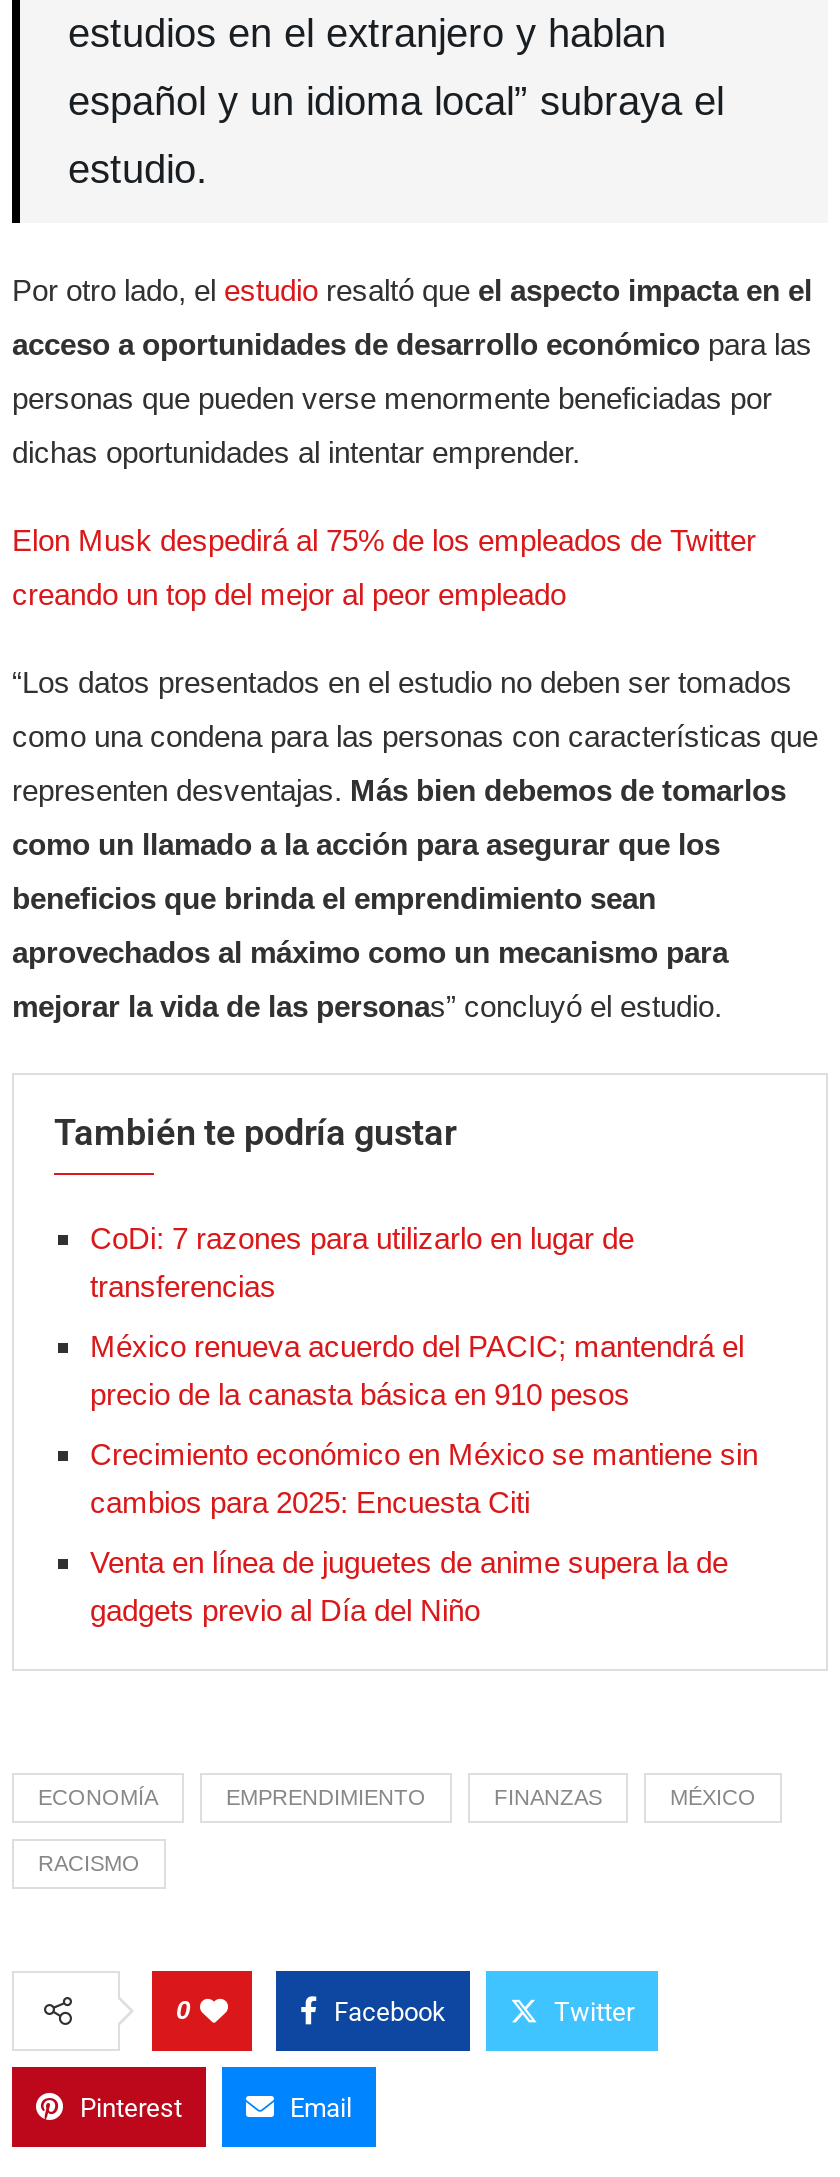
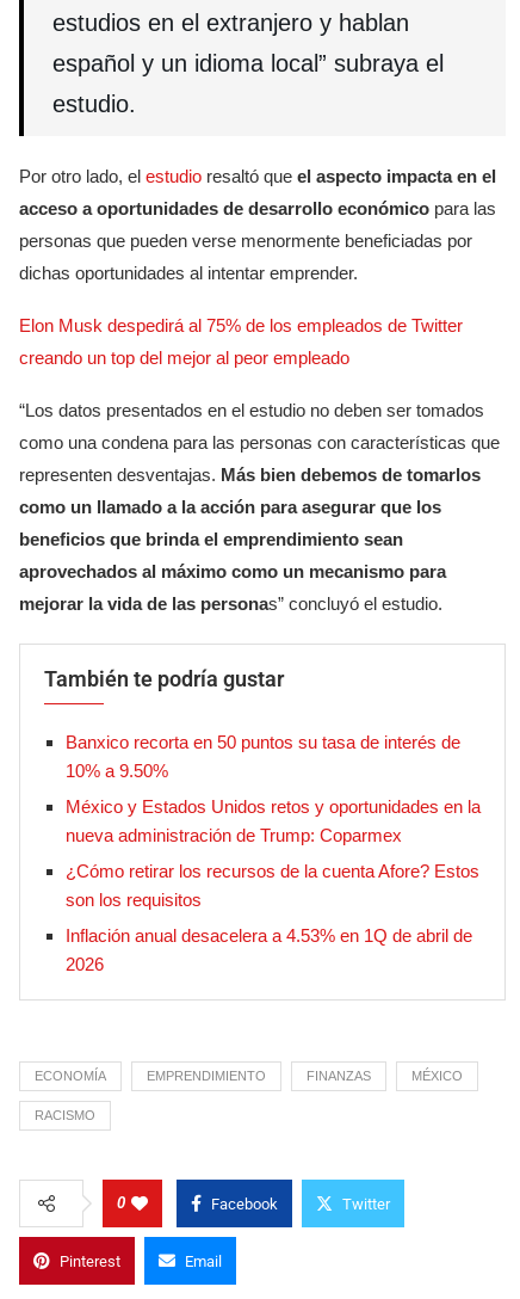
[90,1221,634,1303] CoDi: 7 razones para utilizarlo en lugar de | transferencias -> [66,732,460,781] Banxico recorta en 50 puntos su tasa de interés de | 10% a 9.50%
[90,1329,744,1411] México renueva acuerdo del PACIC; mantendrá el | precio de la canasta básica en 910 pesos -> [66,796,481,845] México y Estados Unidos retos y oportunidades en la | nueva administración de Trump: Coparmex
[90,1437,758,1519] Crecimiento económico en México se mantiene sin | cambios para 2025: Encuesta Citi -> [66,861,479,910] ¿Cómo retirar los recursos de la cuenta Afore? Estos | son los requisitos
[90,1545,728,1627] Venta en línea de juguetes de anime supera la de | gadgets previo al Día del Niño -> [66,925,472,974] Inflación anual desacelera a 4.53% en 1Q de abril de | 2026

